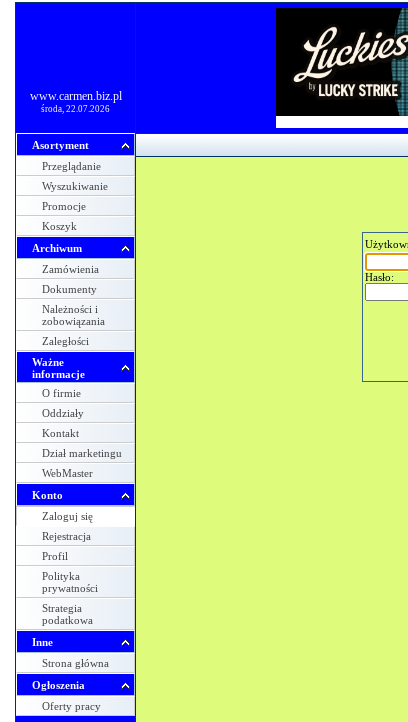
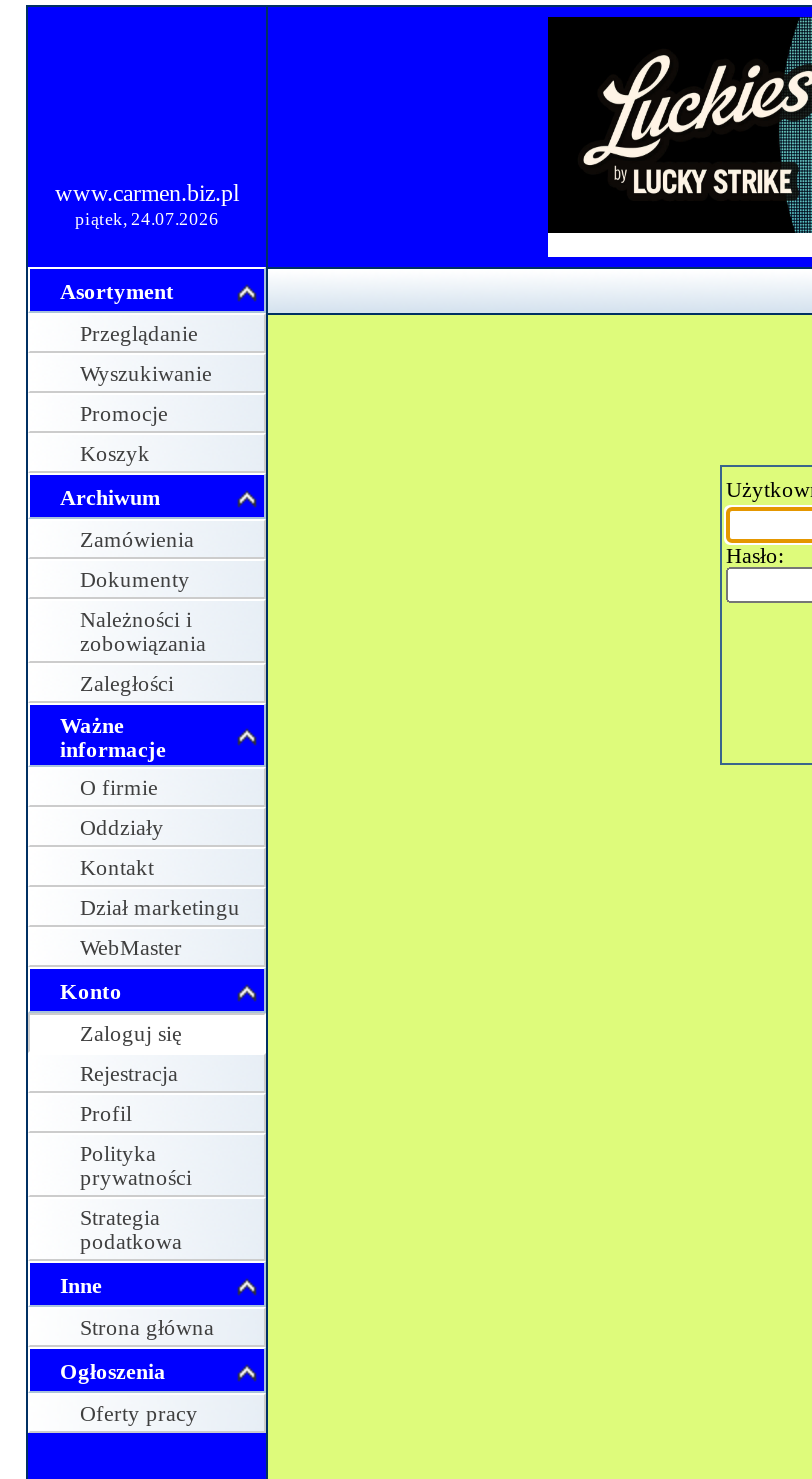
[41,104,110,114] środa, 22.07.2026 -> [75,209,219,229] piątek, 24.07.2026

